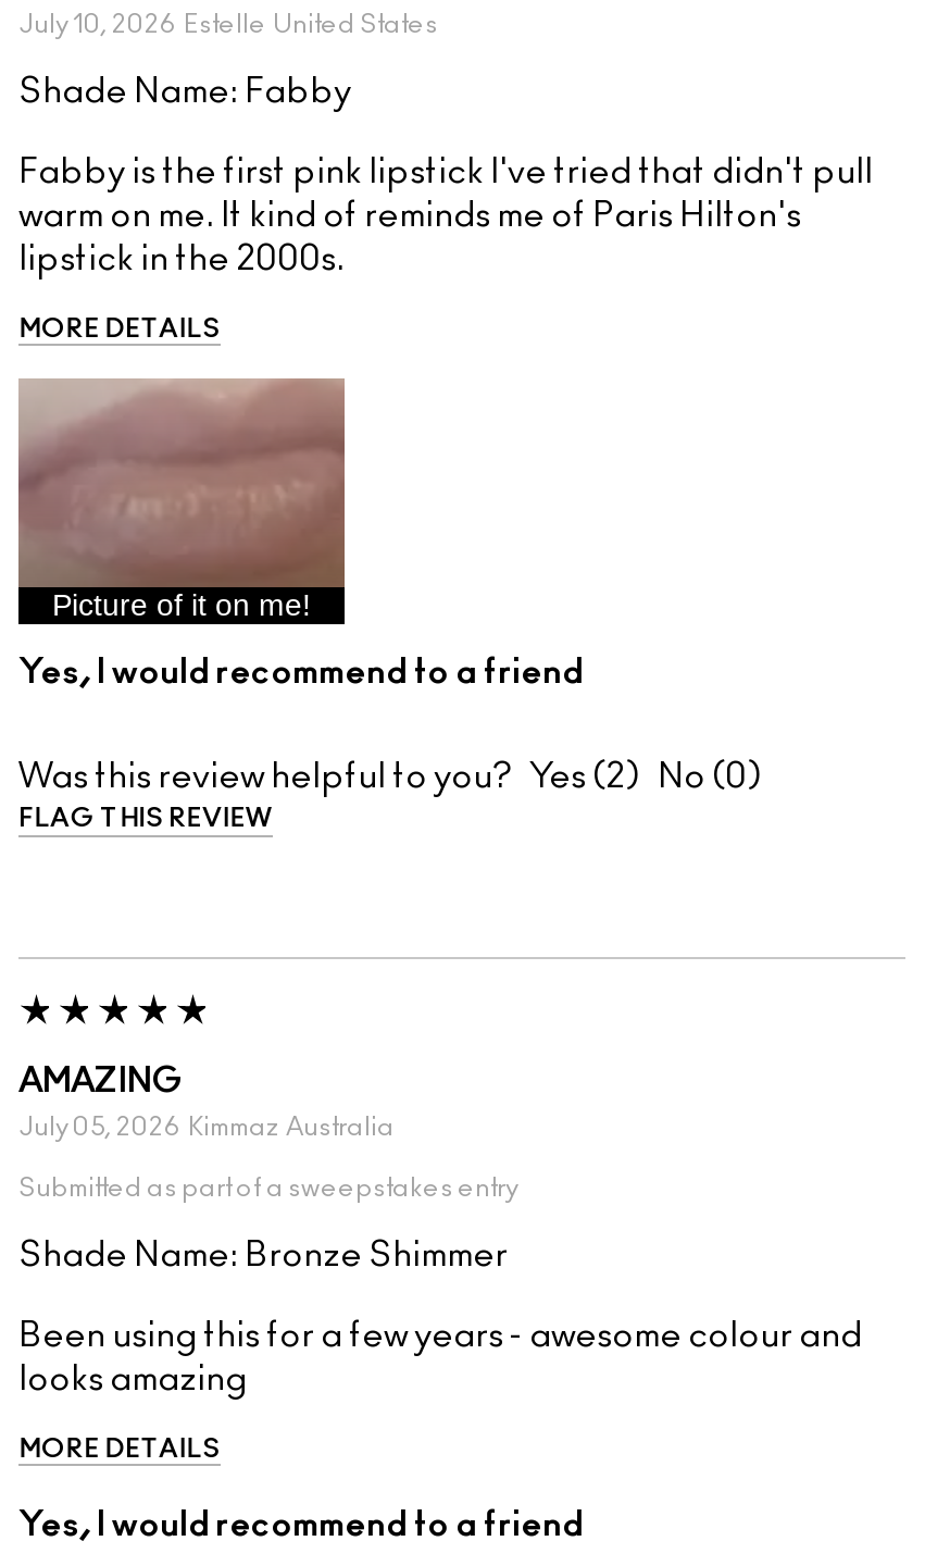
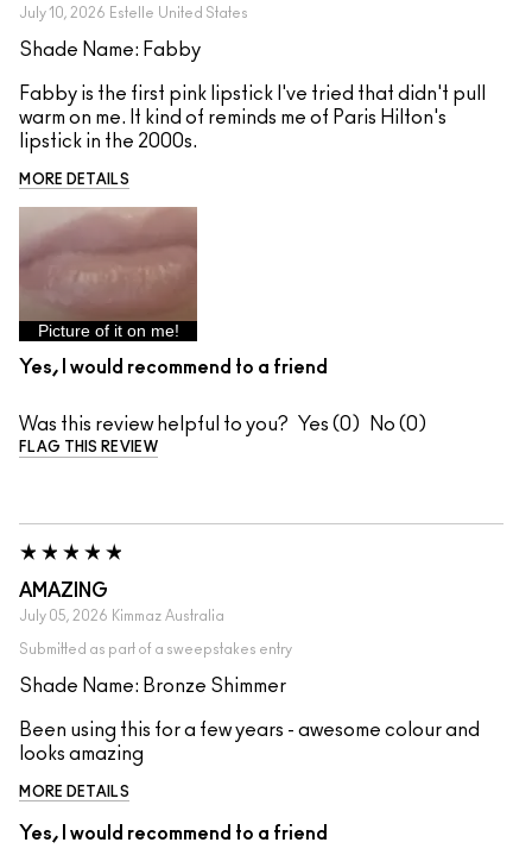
[605,758,625,793] 2 -> [340,415,351,434] 0

